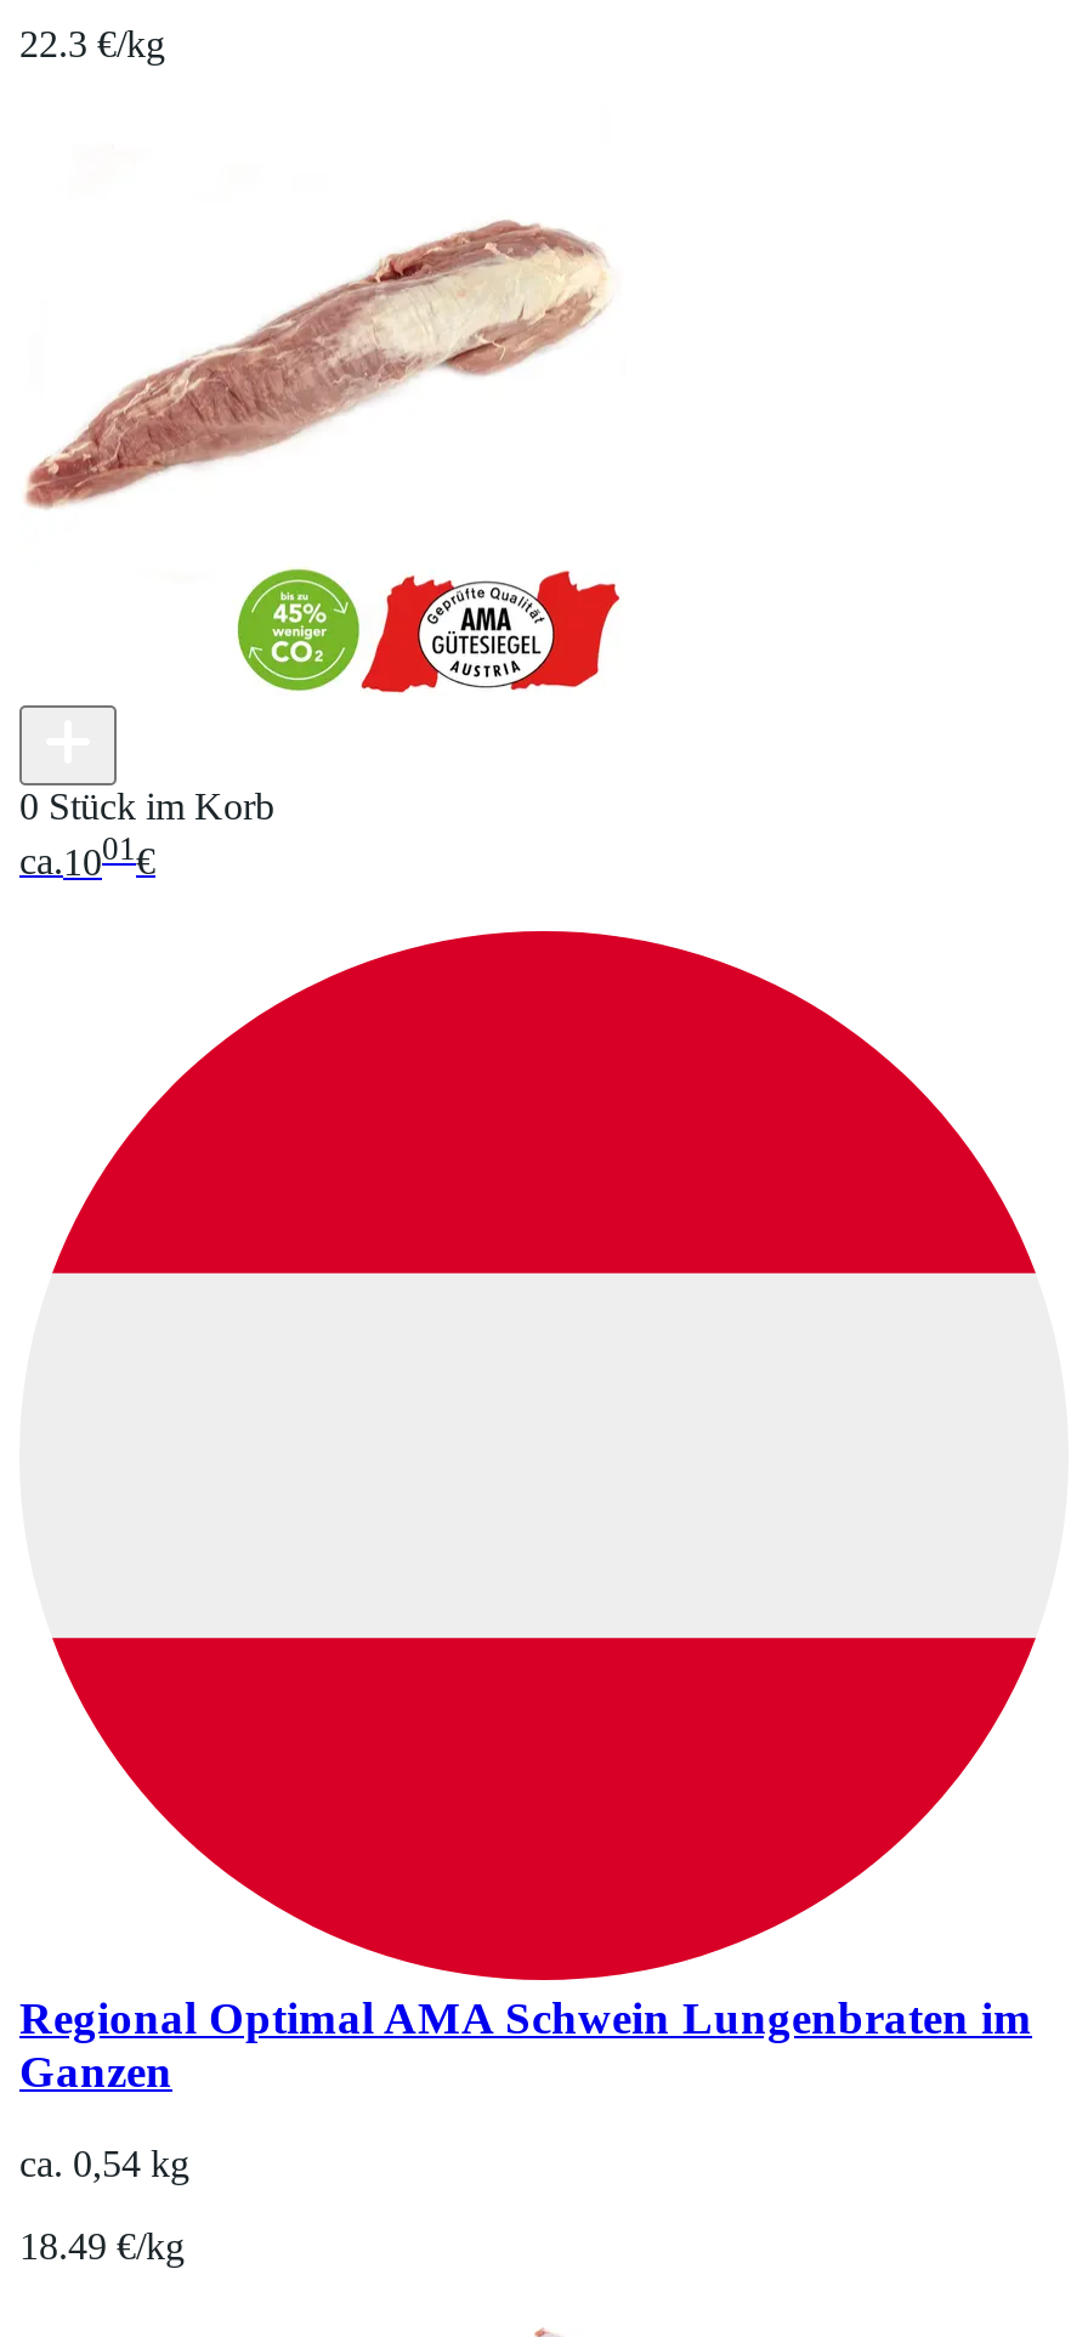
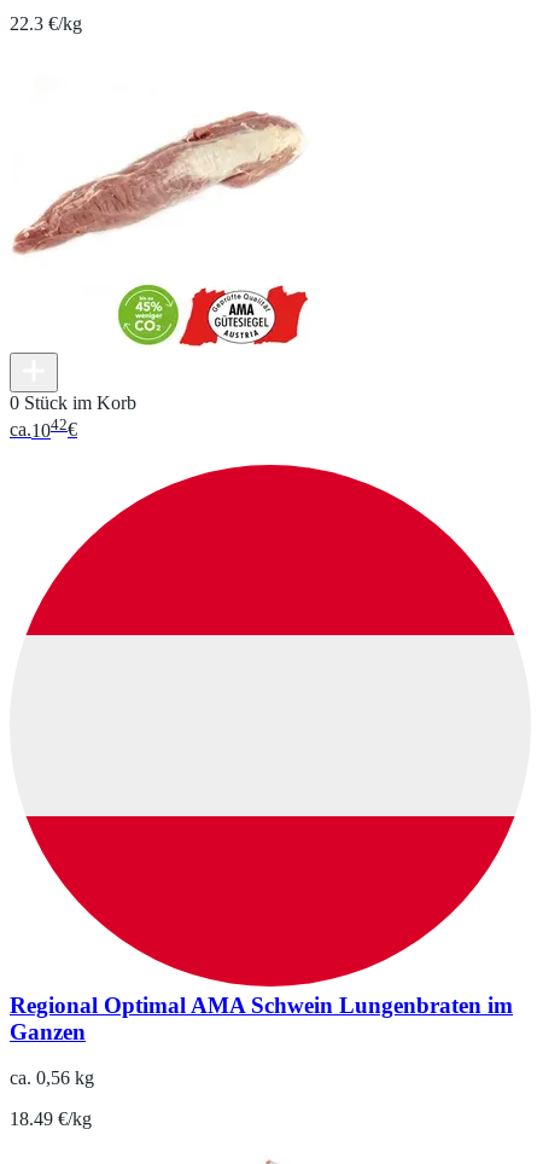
[19,830,155,882] ca.1001€ -> [10,415,77,440] ca.1042€
[19,2143,189,2185] ca. 0,54 kg -> [10,1068,94,1088] ca. 0,56 kg

